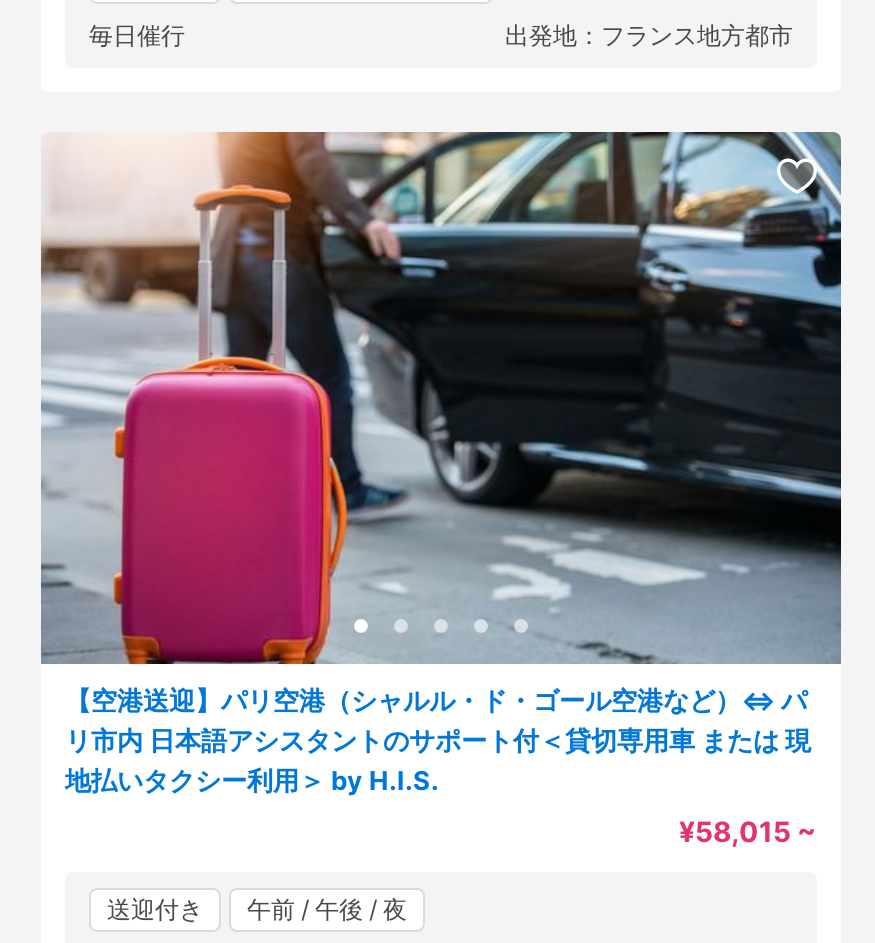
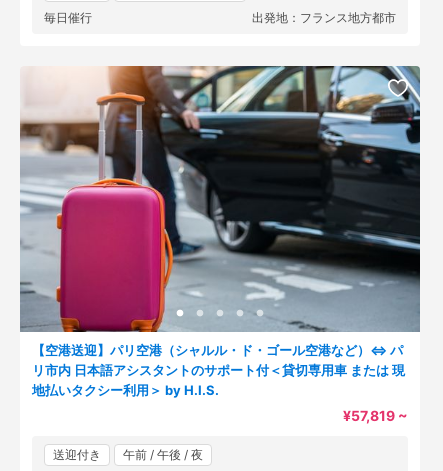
[679,815,817,849] ¥58,015 ~ -> [343,407,408,424] ¥57,819 ~

